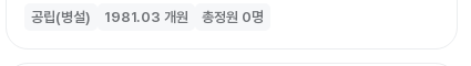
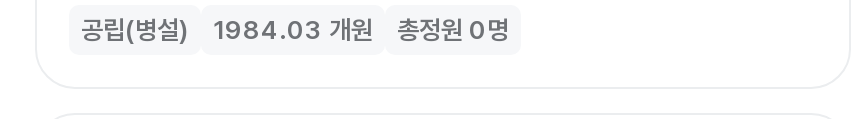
[31,9,264,25] 공립(병설) 1981.03 개원 총정원 0명 -> [81,15,509,45] 공립(병설) 1984.03 개원 총정원 0명

